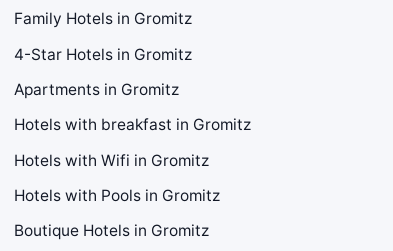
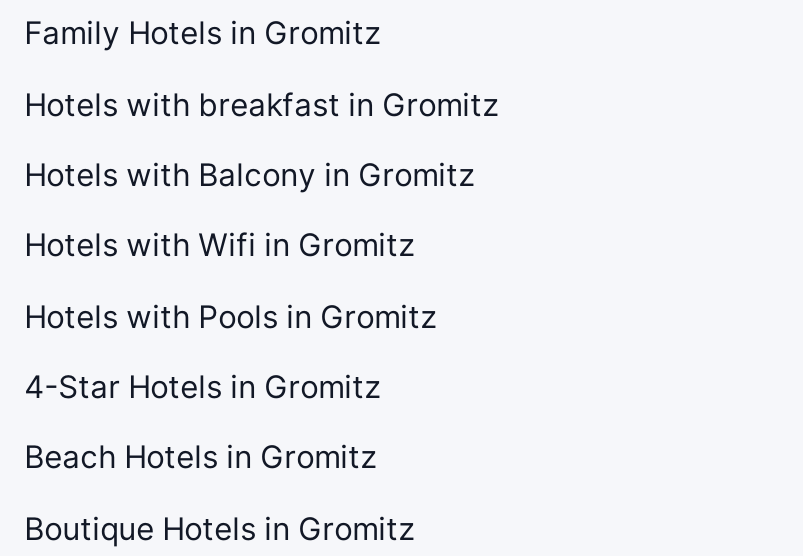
moved [14,45,192,64] -> [24,368,380,406]: 4-Star Hotels in Gromitz
[14,80,179,99] Apartments in Gromitz -> none
moved [14,115,251,134] -> [24,86,498,124]: Hotels with breakfast in Gromitz
none -> [24,156,474,194] Hotels with Balcony in Gromitz
moved [14,151,220,205] -> [24,227,436,336]: Hotels with Wifi in Gromitz | Hotels with Pools in Gromitz
none -> [24,439,376,477] Beach Hotels in Gromitz

